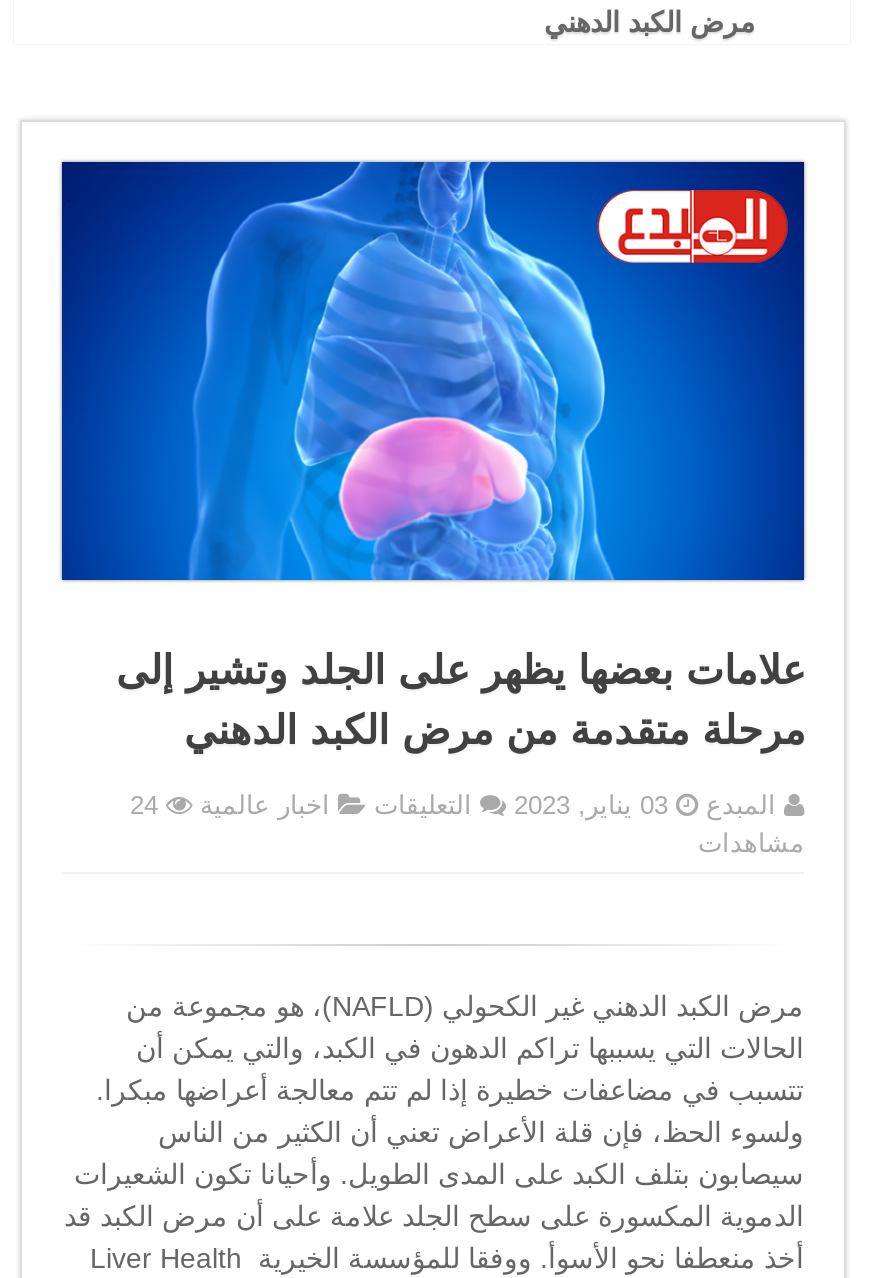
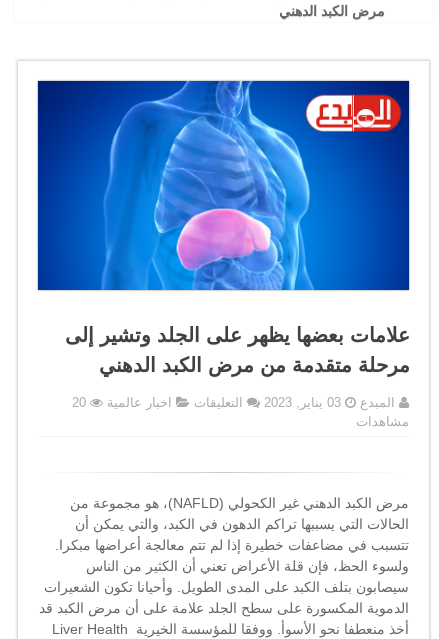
[130,789,158,819] 24 -> [72,395,86,410] 20

